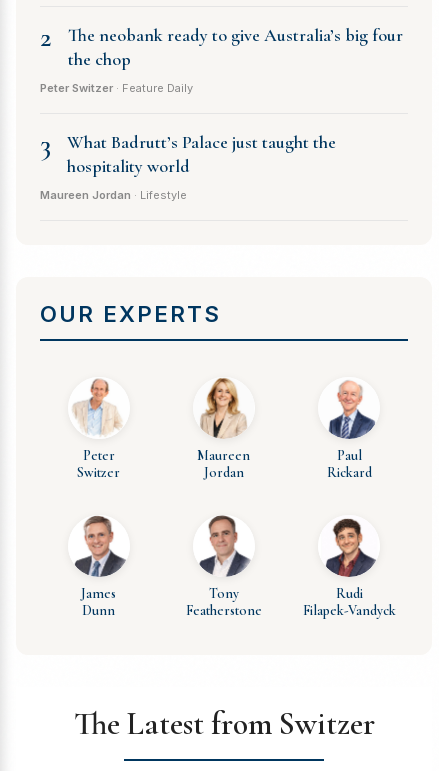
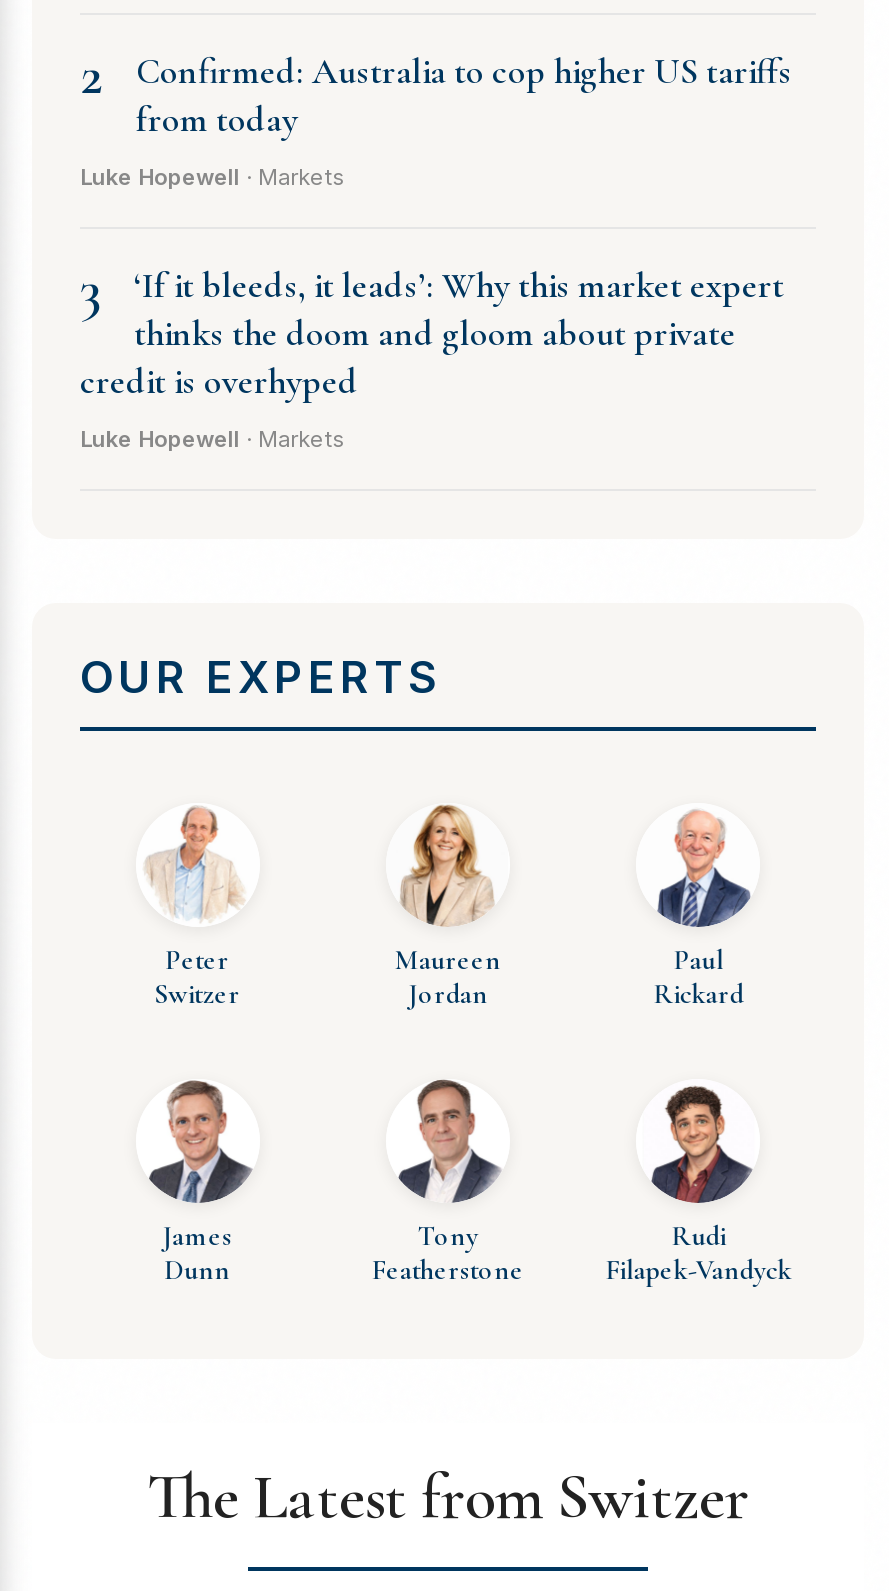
[68,24,403,70] The neobank ready to give Australia’s big four | the chop -> [136,49,792,141] Confirmed: Australia to cop higher US tariffs | from today
[40,81,193,95] Peter Switzer · Feature Daily -> [80,163,346,191] Luke Hopewell · Markets
[67,131,336,177] What Badrutt’s Palace just taught the | hospitality world -> [80,263,784,403] ‘If it bleeds, it leads’: Why this market expert | thinks the doom and gloom about private | credit is overhyped
[40,188,187,202] Maureen Jordan · Lifestyle -> [80,425,346,453] Luke Hopewell · Markets

